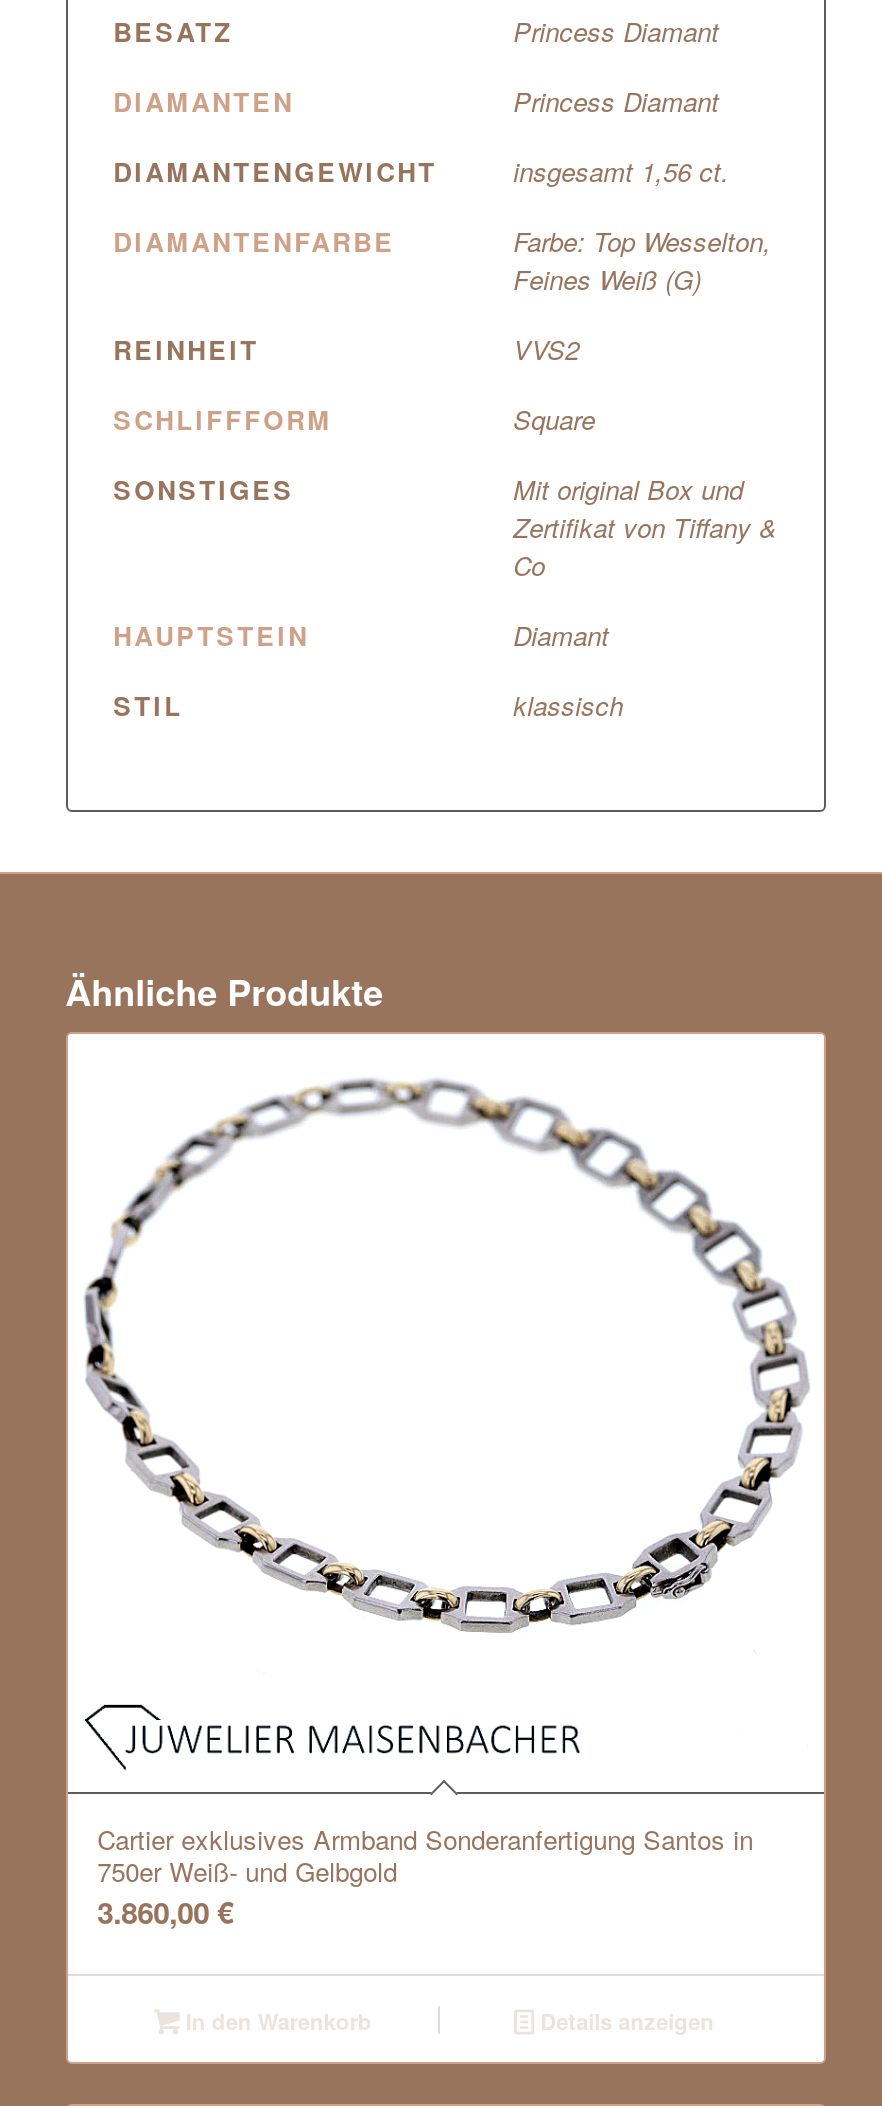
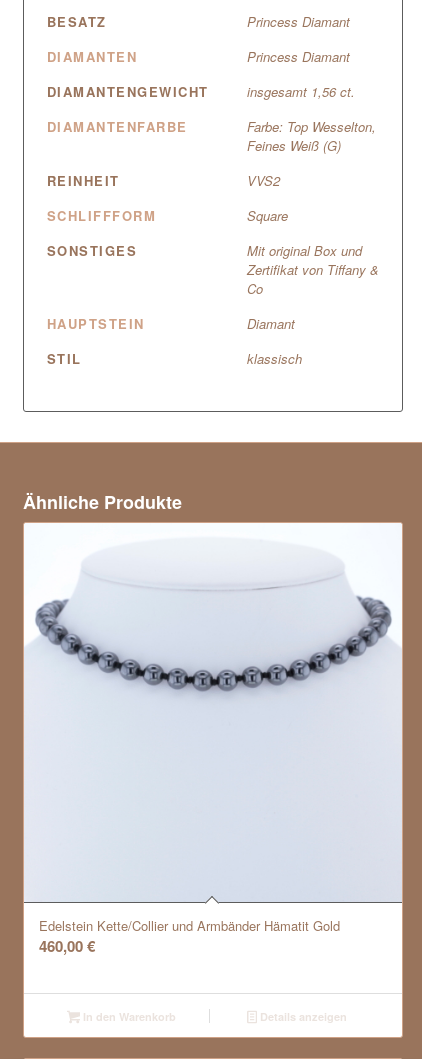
[70,1078,824,1933] [image] | Cartier exklusives Armband Sonderanfertigung Santos in | 750er Weiß- und Gelbgold | 3.860,00 € -> [24,541,402,956] [image] | Edelstein Kette/Collier und Armbänder Hämatit Gold | 460,00 €

